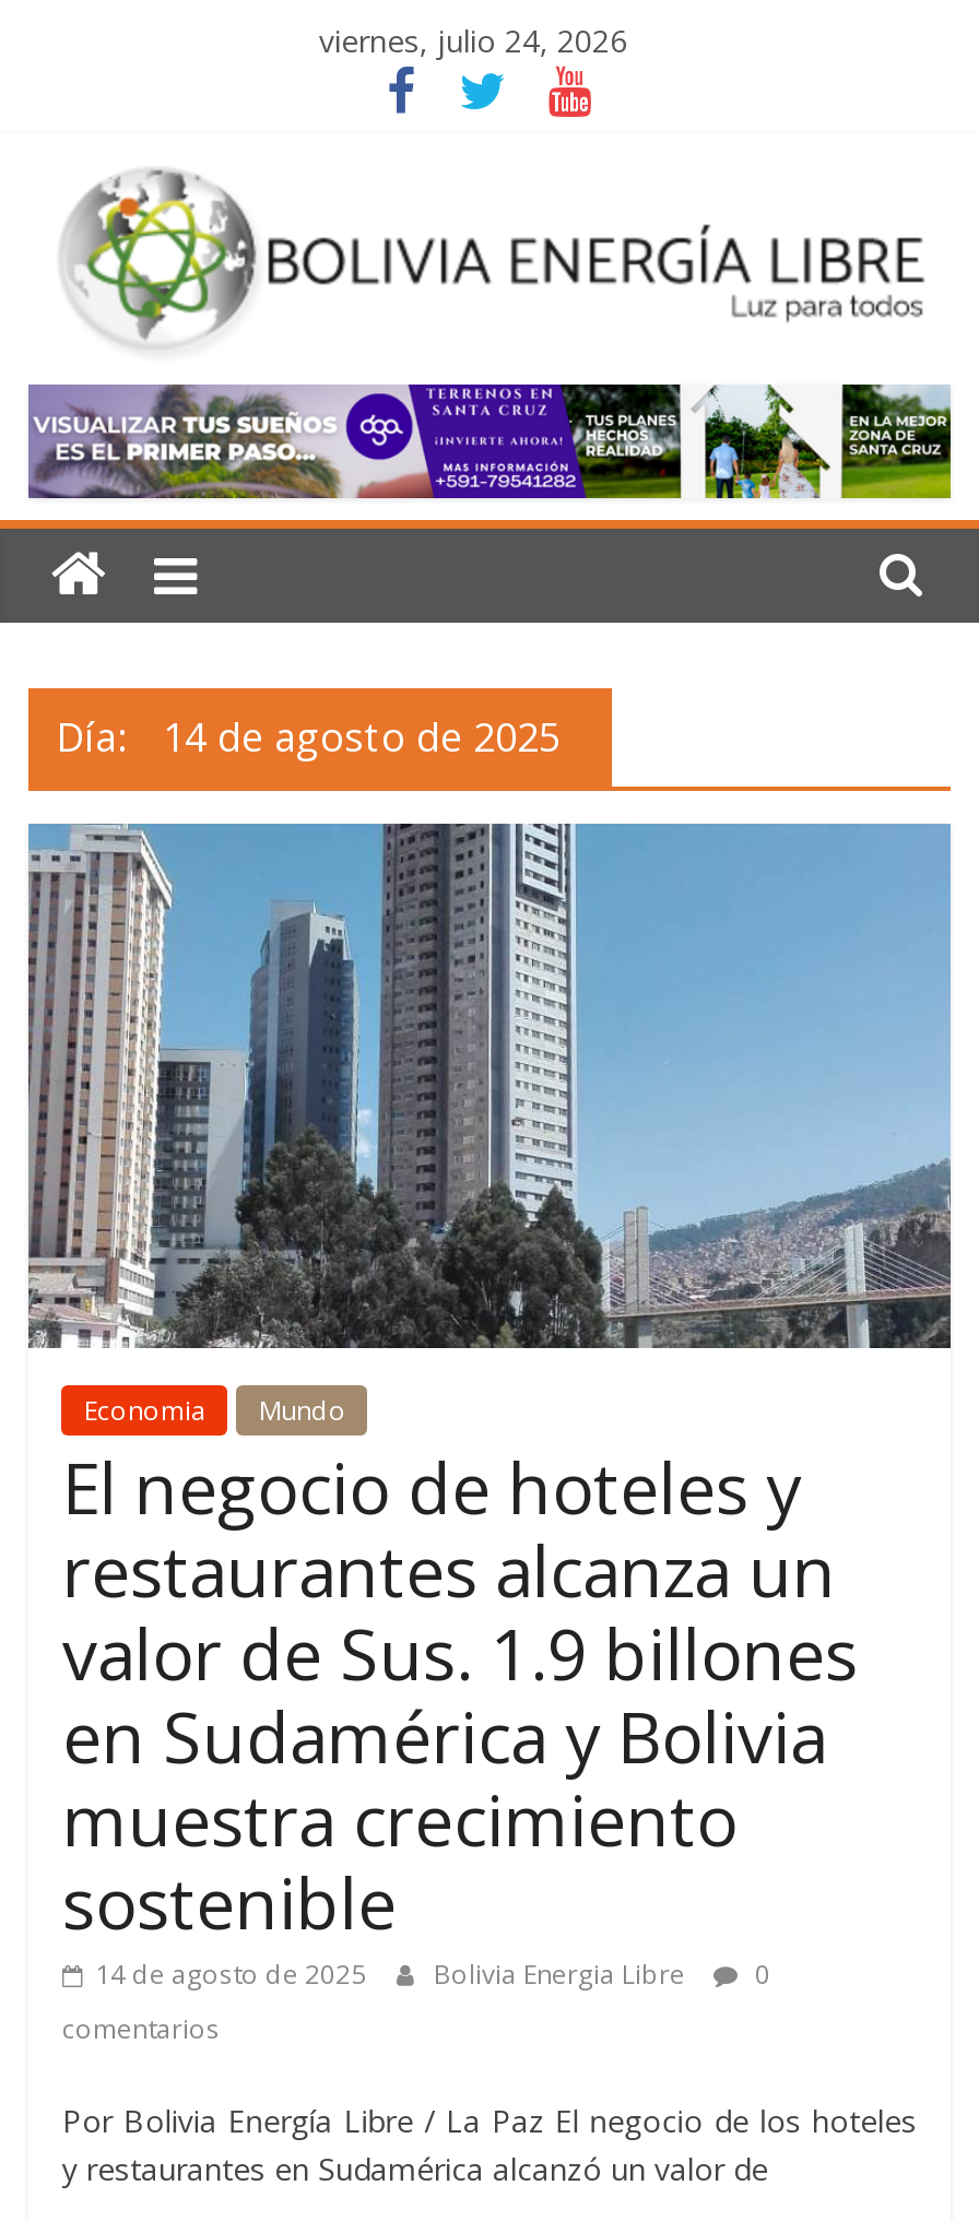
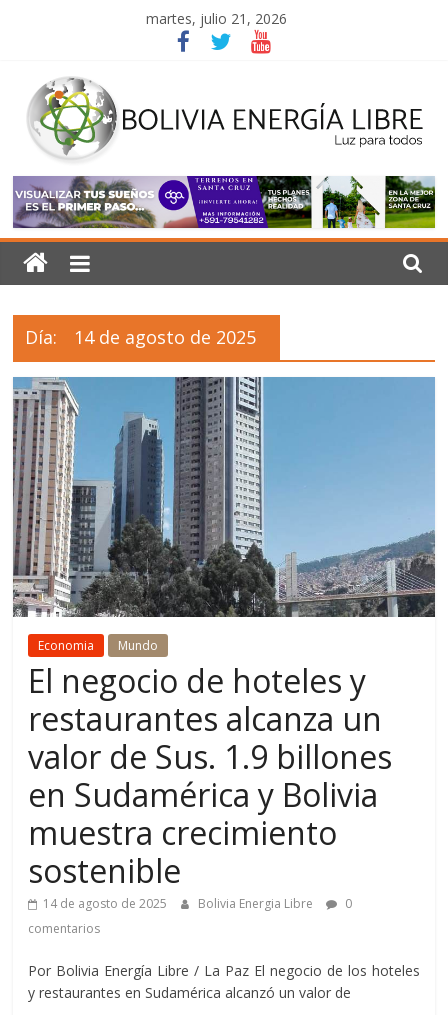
[319,20,627,61] viernes, julio 24, 2026 -> [146,9,287,28] martes, julio 21, 2026

